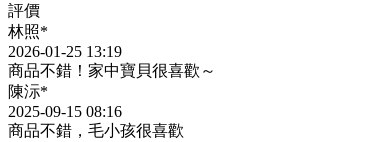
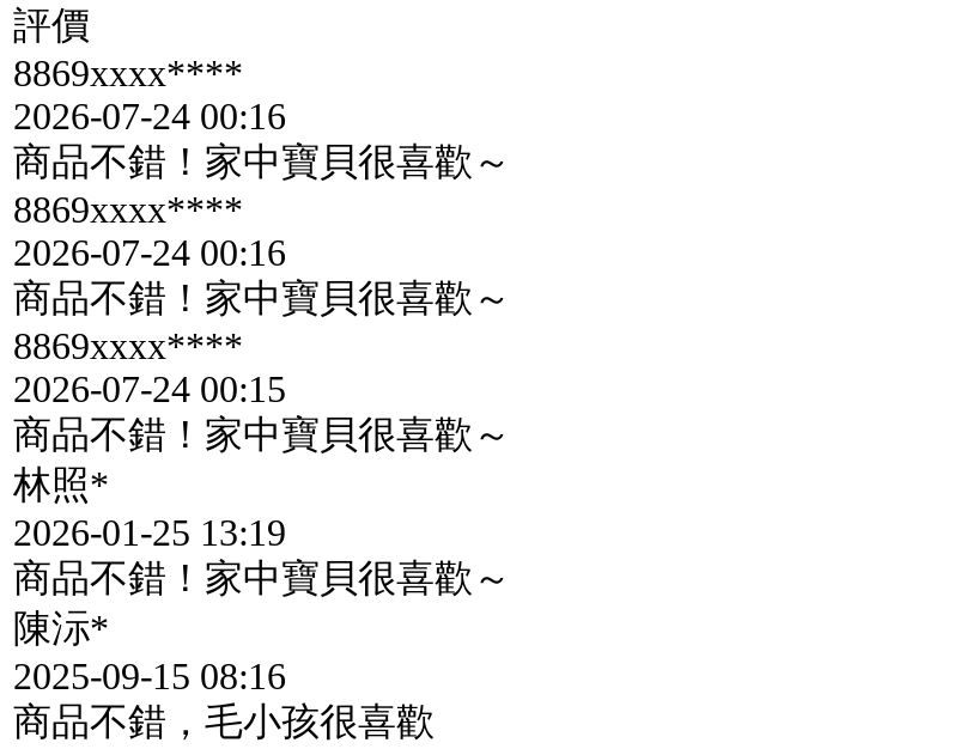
none -> [13,54,511,456] 8869xxxx**** | 2026-07-24 00:16 | 商品不錯！家中寶貝很喜歡～ | 8869xxxx**** | 2026-07-24 00:16 | 商品不錯！家中寶貝很喜歡～ | 8869xxxx**** | 2026-07-24 00:15 | 商品不錯！家中寶貝很喜歡～

